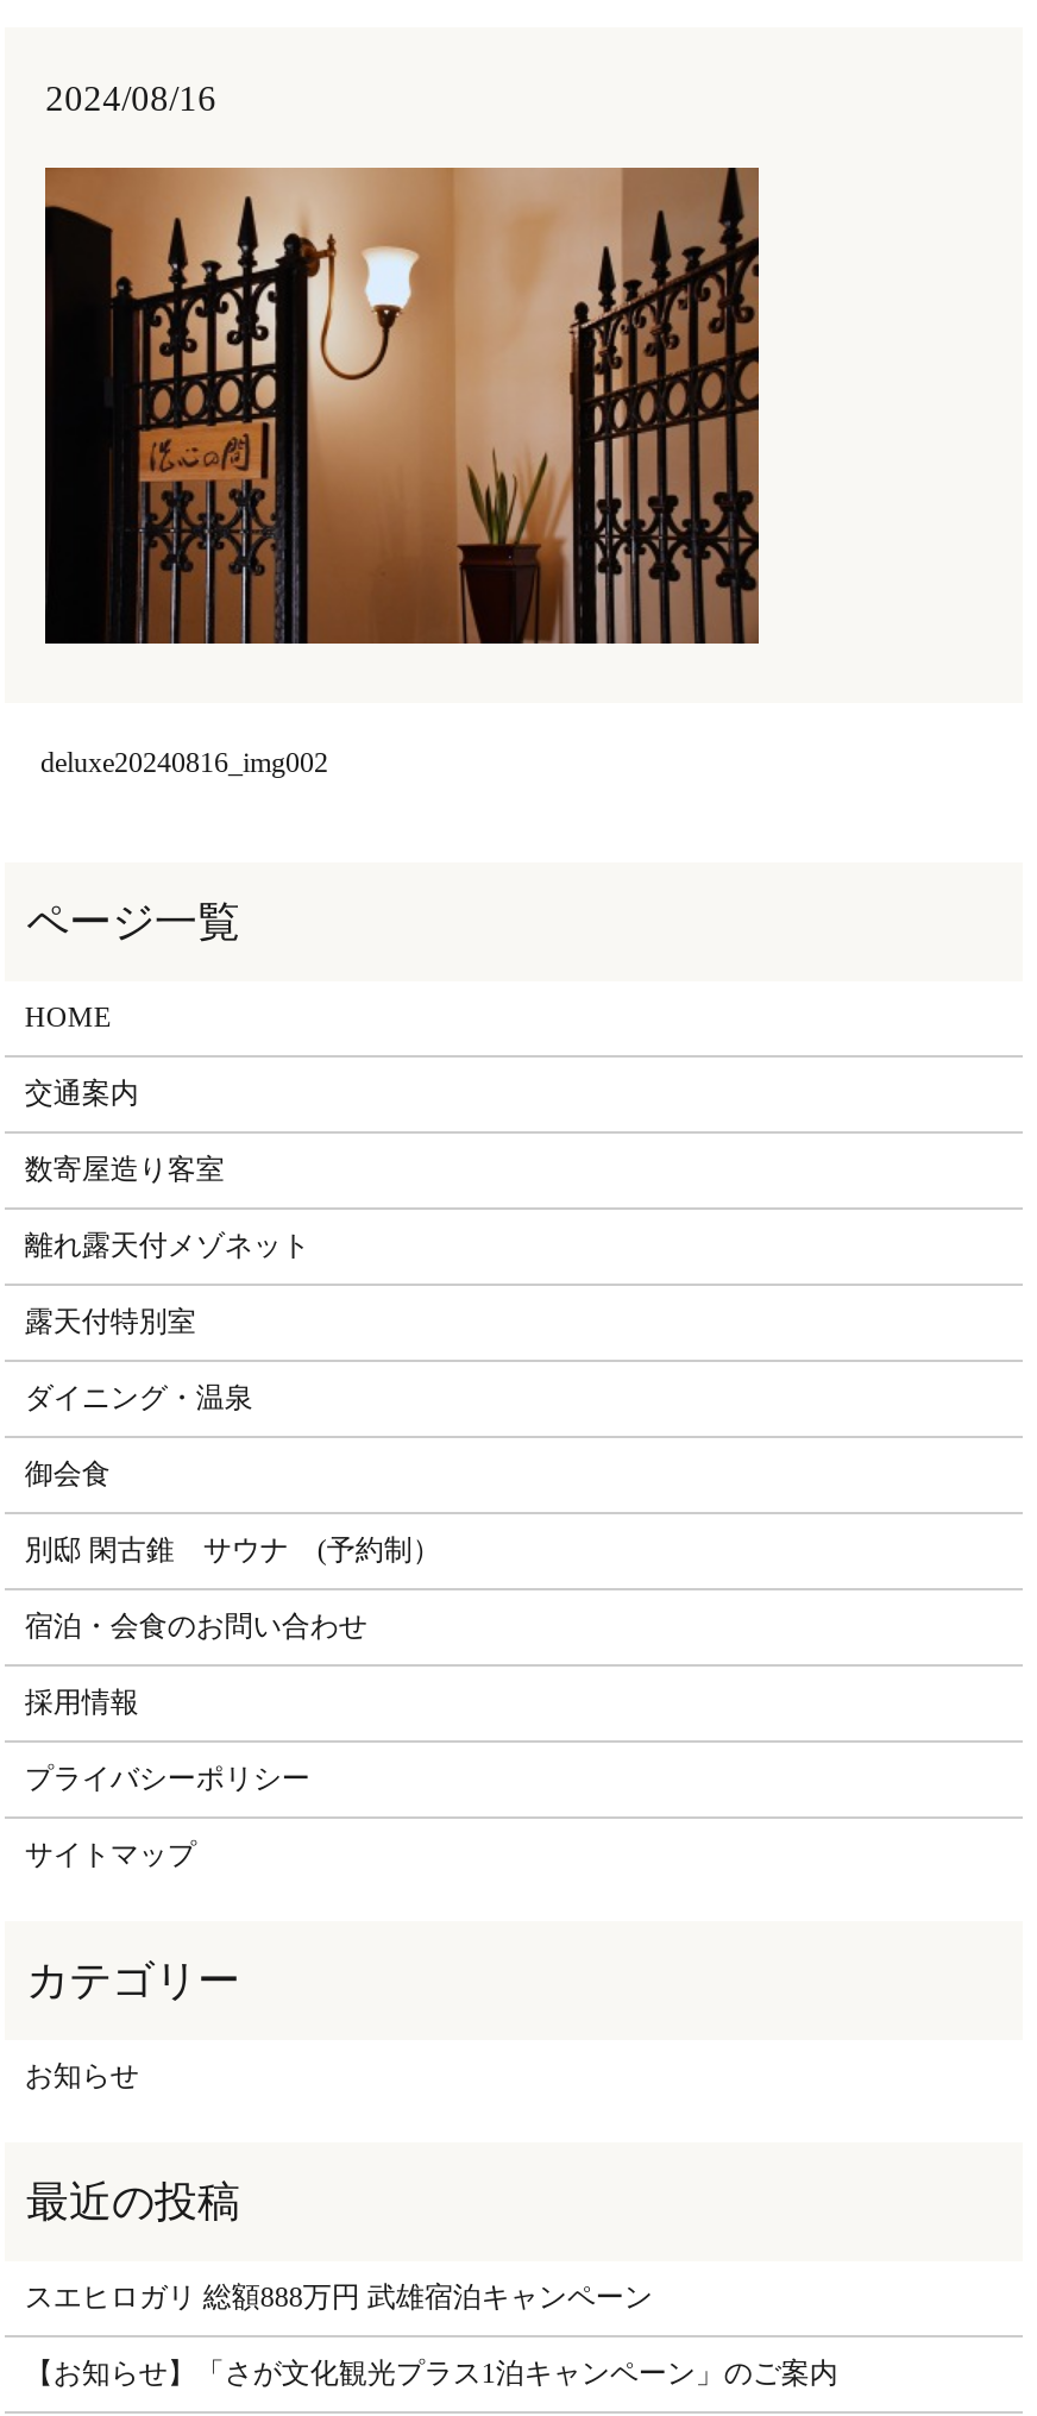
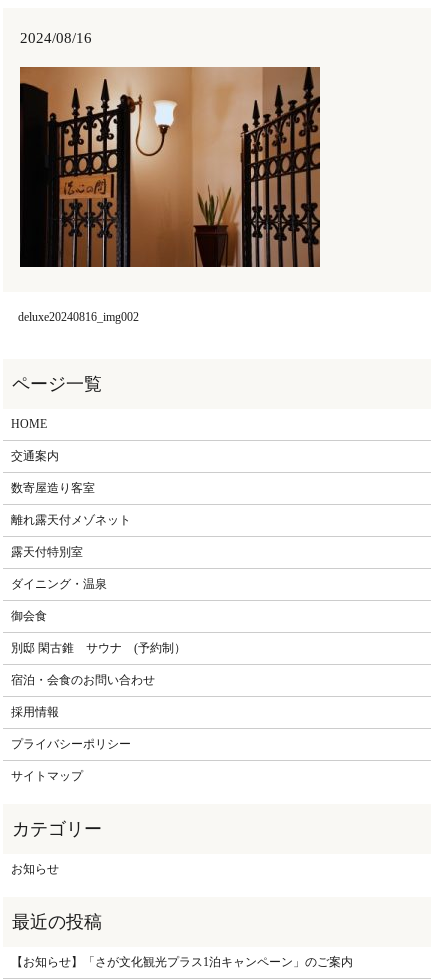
[25,2281,653,2315] スエヒロガリ 総額888万円 武雄宿泊キャンペーン -> none

